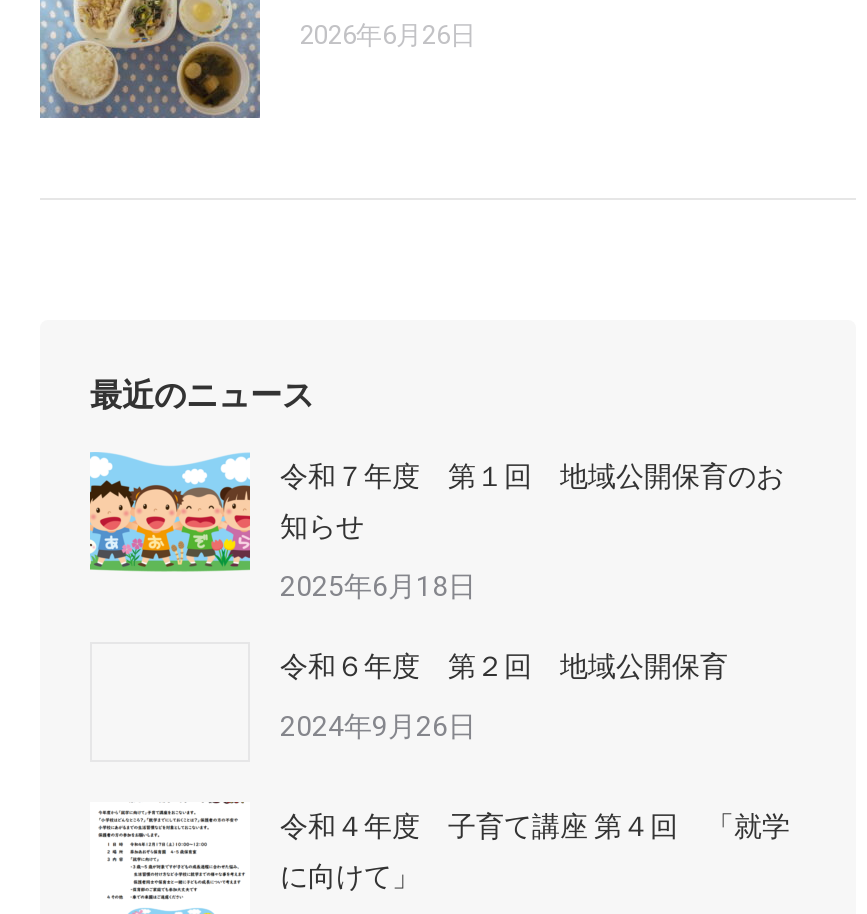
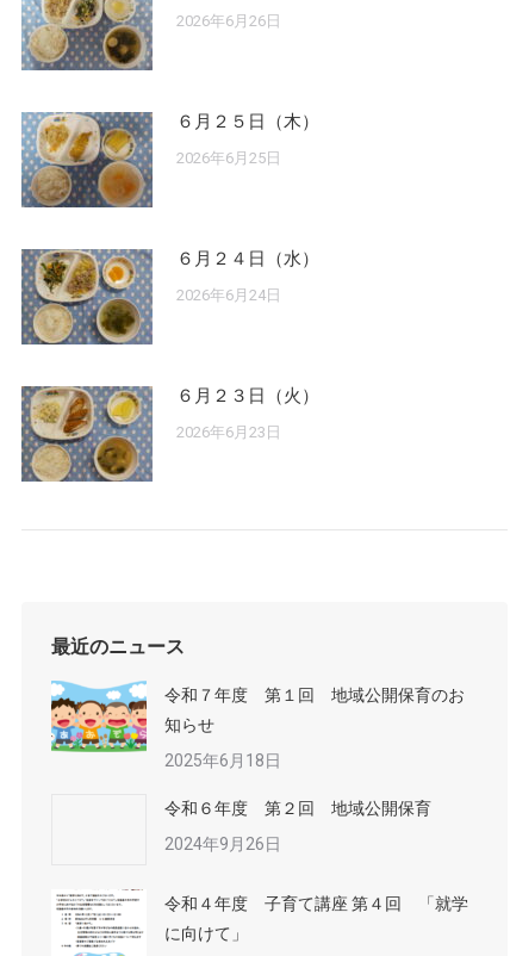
none -> [21,111,319,209] [image] | ６月２５日（木） | 2026年6月25日
none -> [21,248,319,346] [image] | ６月２４日（水） | 2026年6月24日
none -> [21,385,319,482] [image] | ６月２３日（火） | 2026年6月23日

